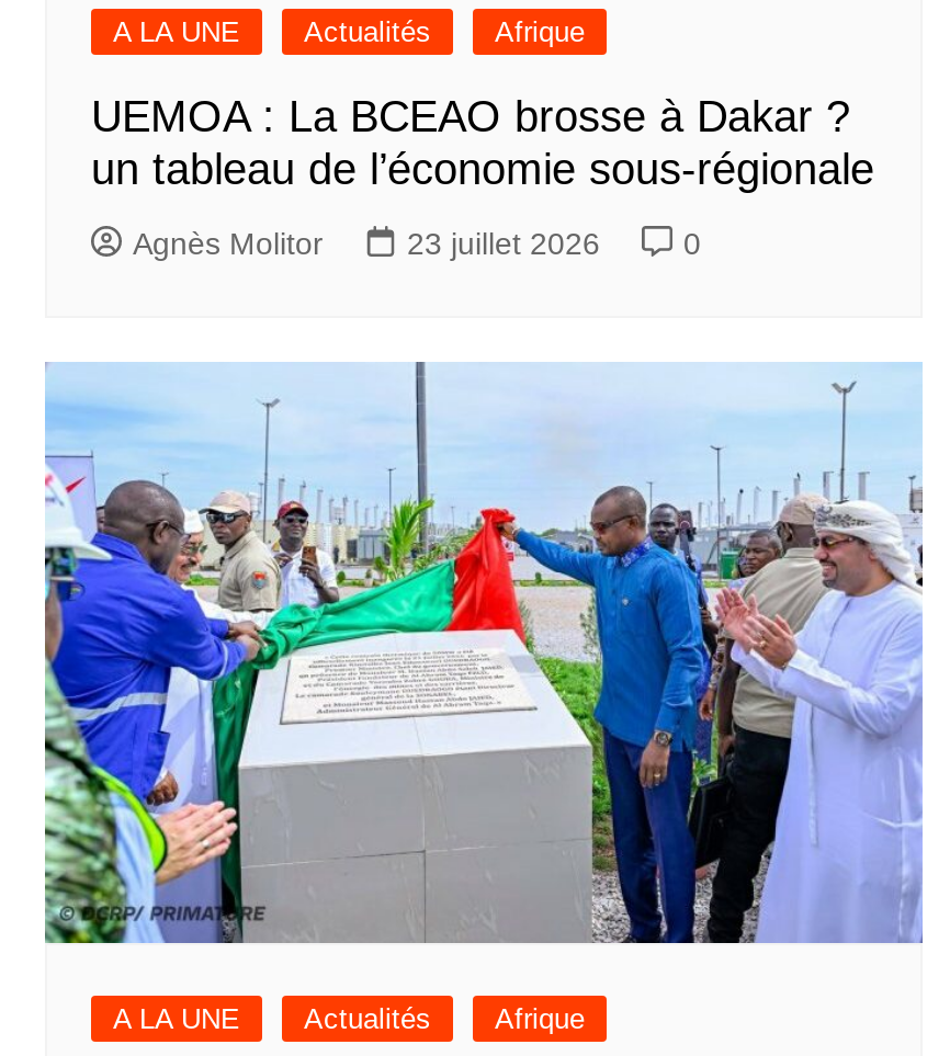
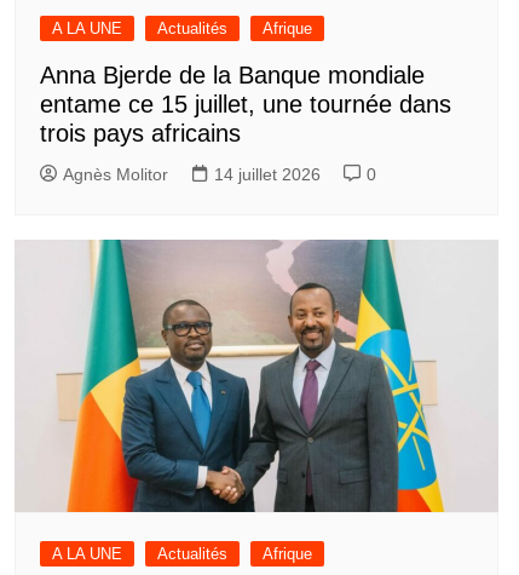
[91,93,874,194] UEMOA : La BCEAO brosse à Dakar ? | un tableau de l’économie sous-régionale -> [40,62,451,147] Anna Bjerde de la Banque mondiale | entame ce 15 juillet, une tournée dans | trois pays africains
moved [133,227,701,262] -> [63,165,376,184]: Agnès Molitor | 0
[407,227,600,262] 23 juillet 2026 -> [214,165,321,184] 14 juillet 2026
[43,362,925,945] [image] -> [15,238,497,513] [image]

